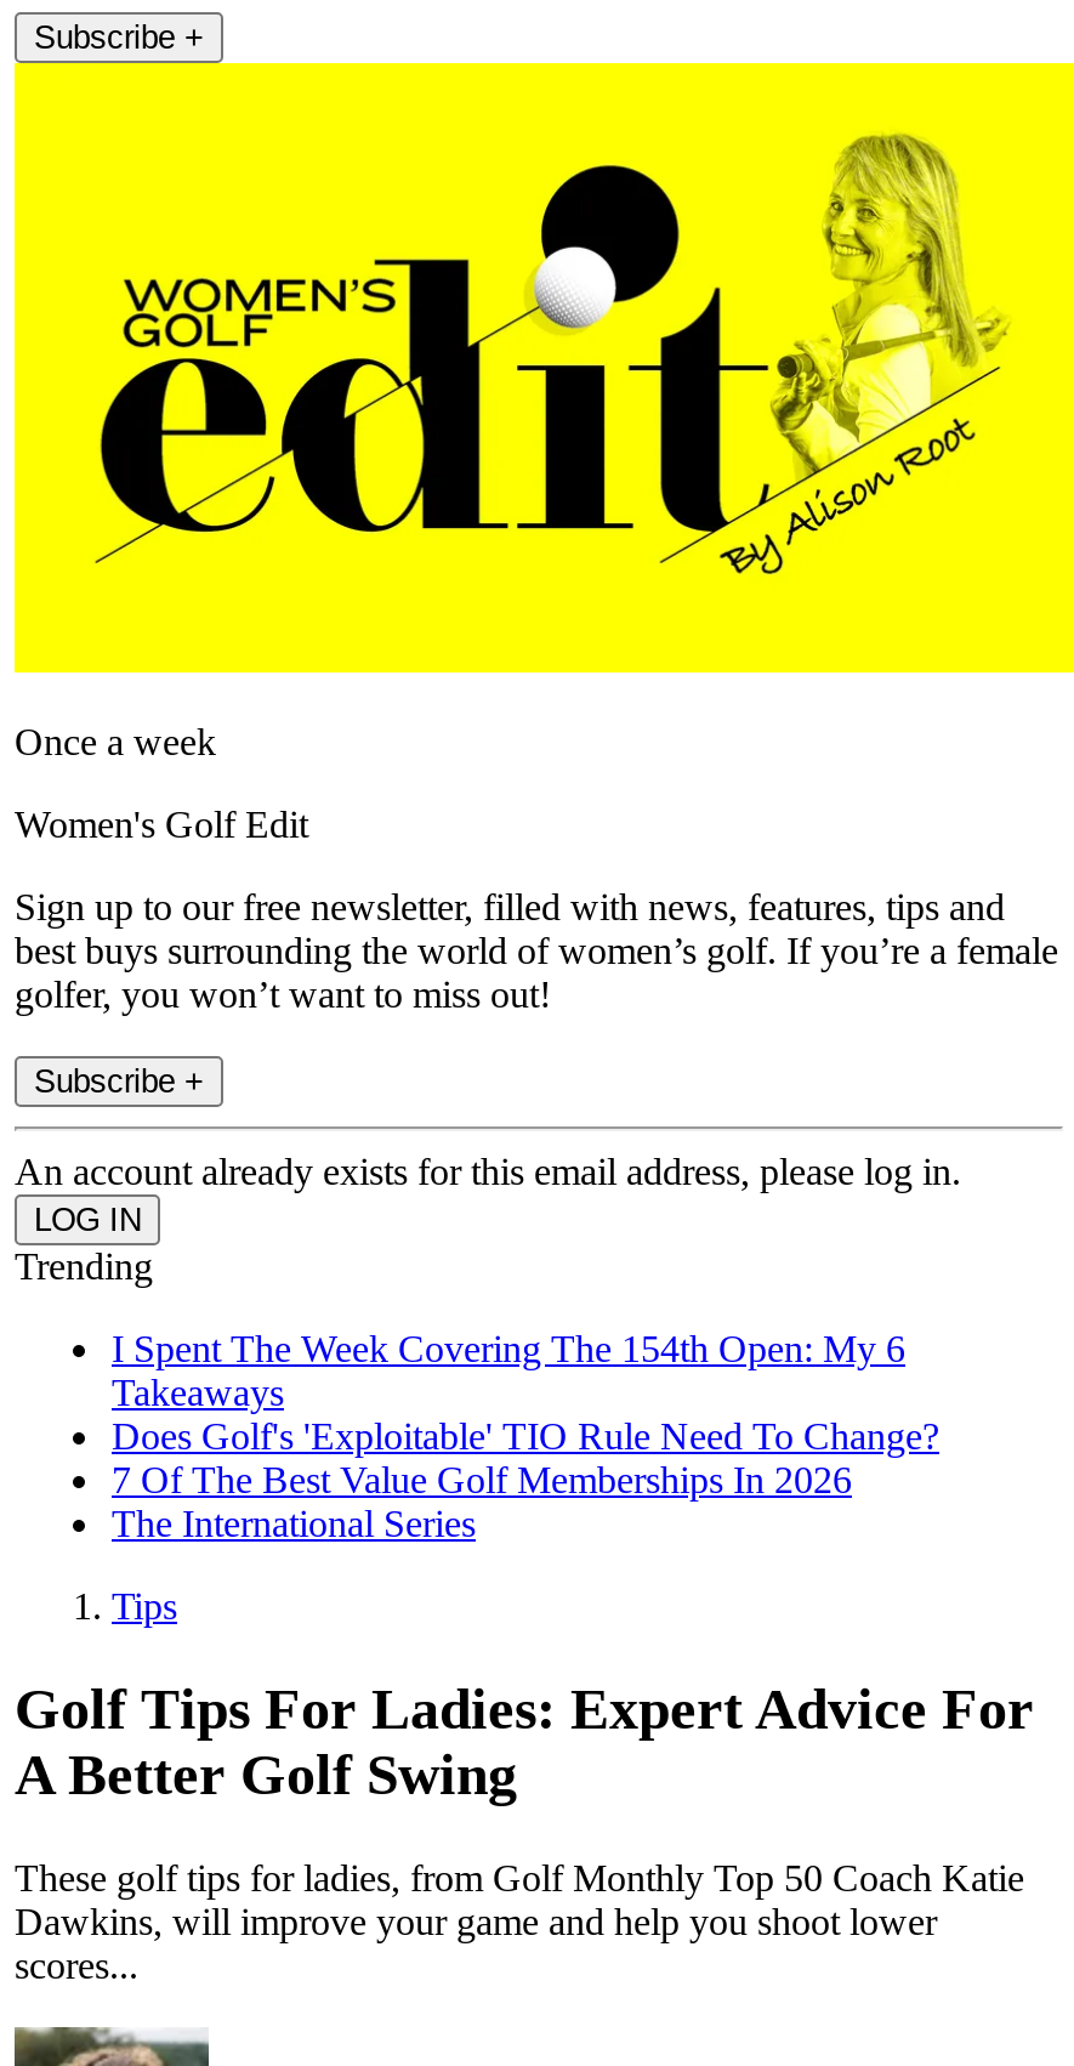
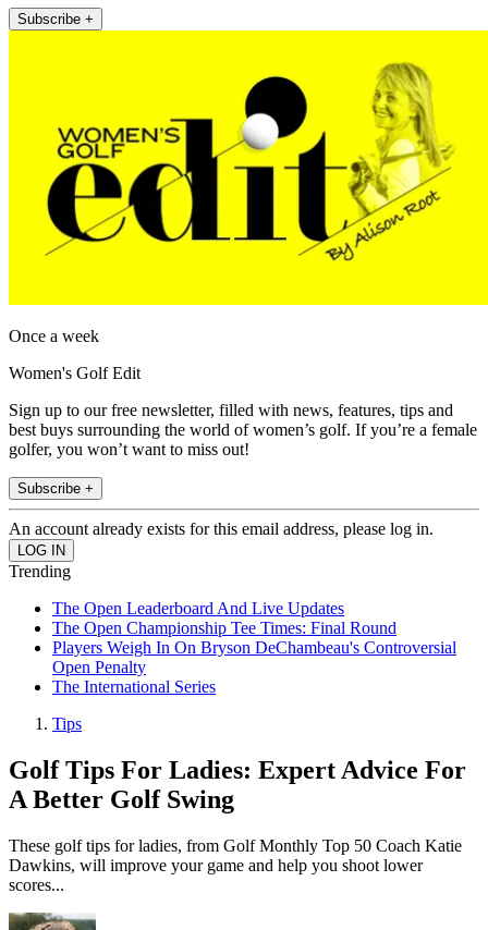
[112,1329,939,1501] I Spent The Week Covering The 154th Open: My 6 | Takeaways | Does Golf's 'Exploitable' TIO Rule Need To Change? | 7 Of The Best Value Golf Memberships In 2026 -> [52,599,456,677] The Open Leaderboard And Live Updates | The Open Championship Tee Times: Final Round | Players Weigh In On Bryson DeChambeau's Controversial | Open Penalty

